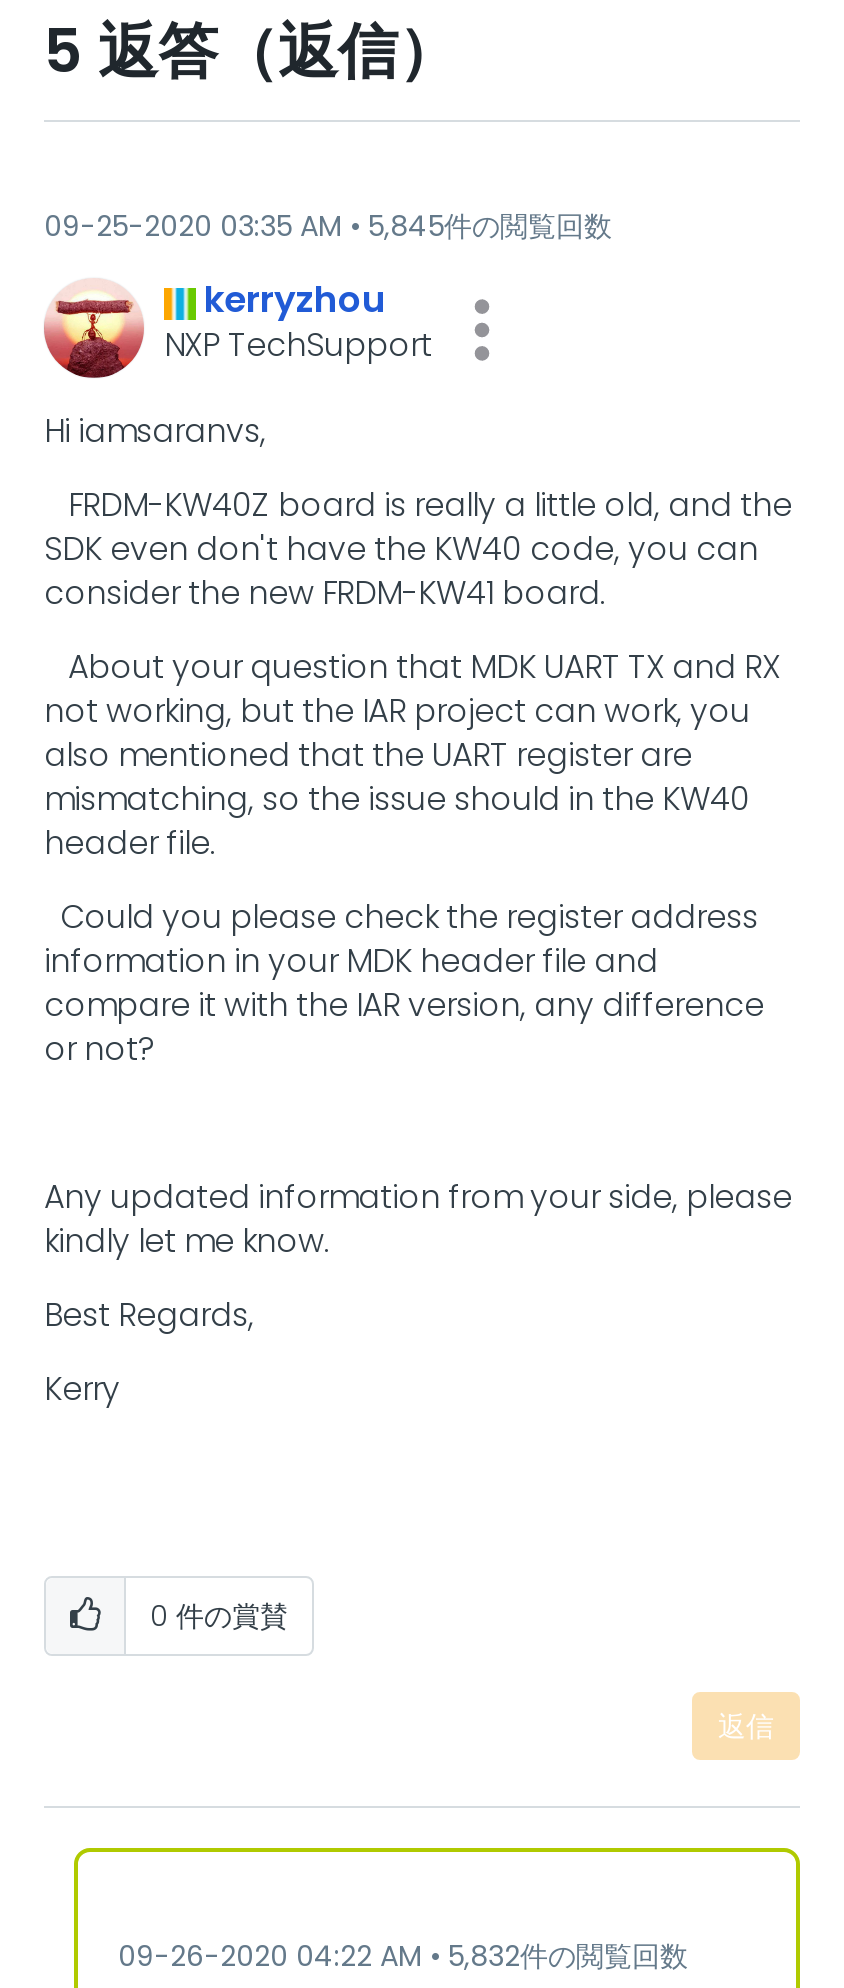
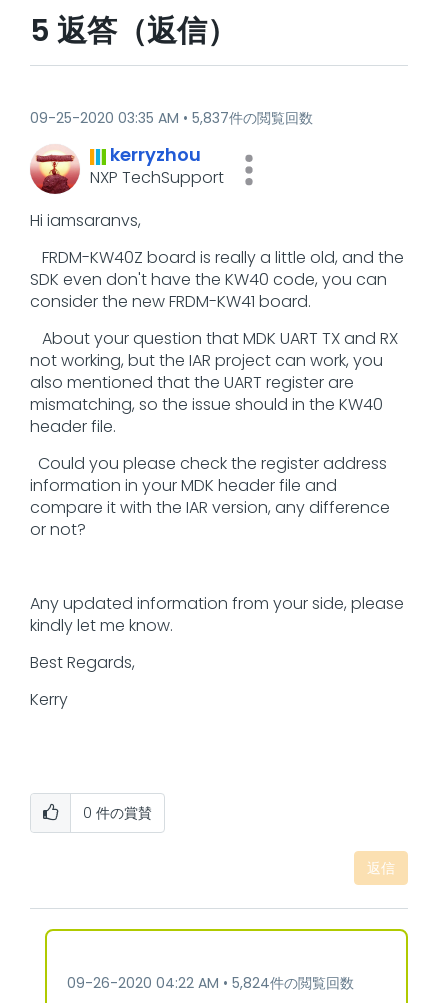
[368,206,612,246] 5,845件の閲覧回数 -> [192,108,313,128] 5,837件の閲覧回数
[448,1936,688,1976] 5,832件の閲覧回数 -> [232,973,354,993] 5,824件の閲覧回数

